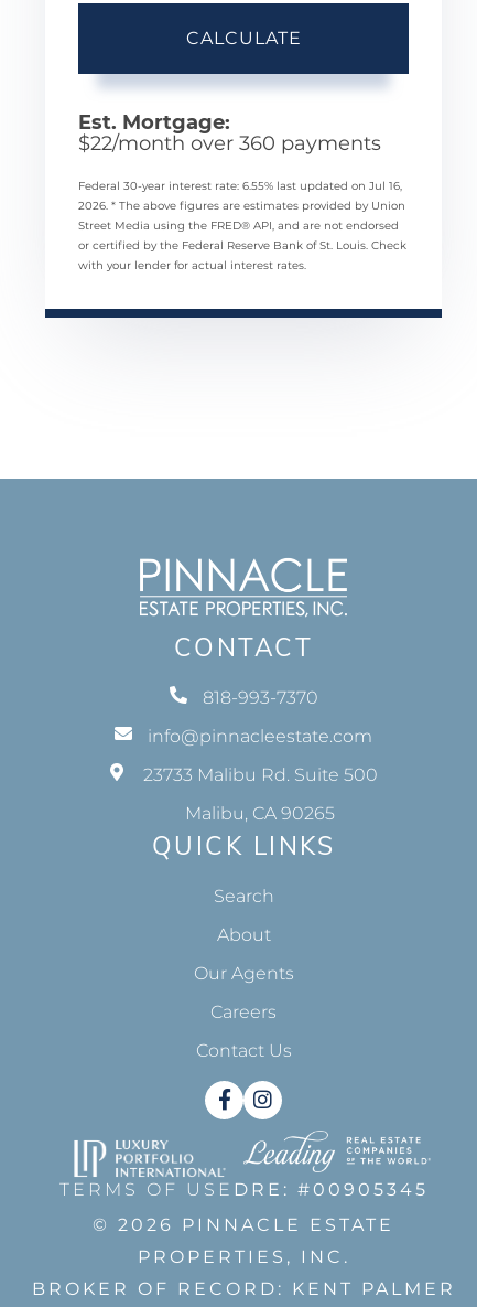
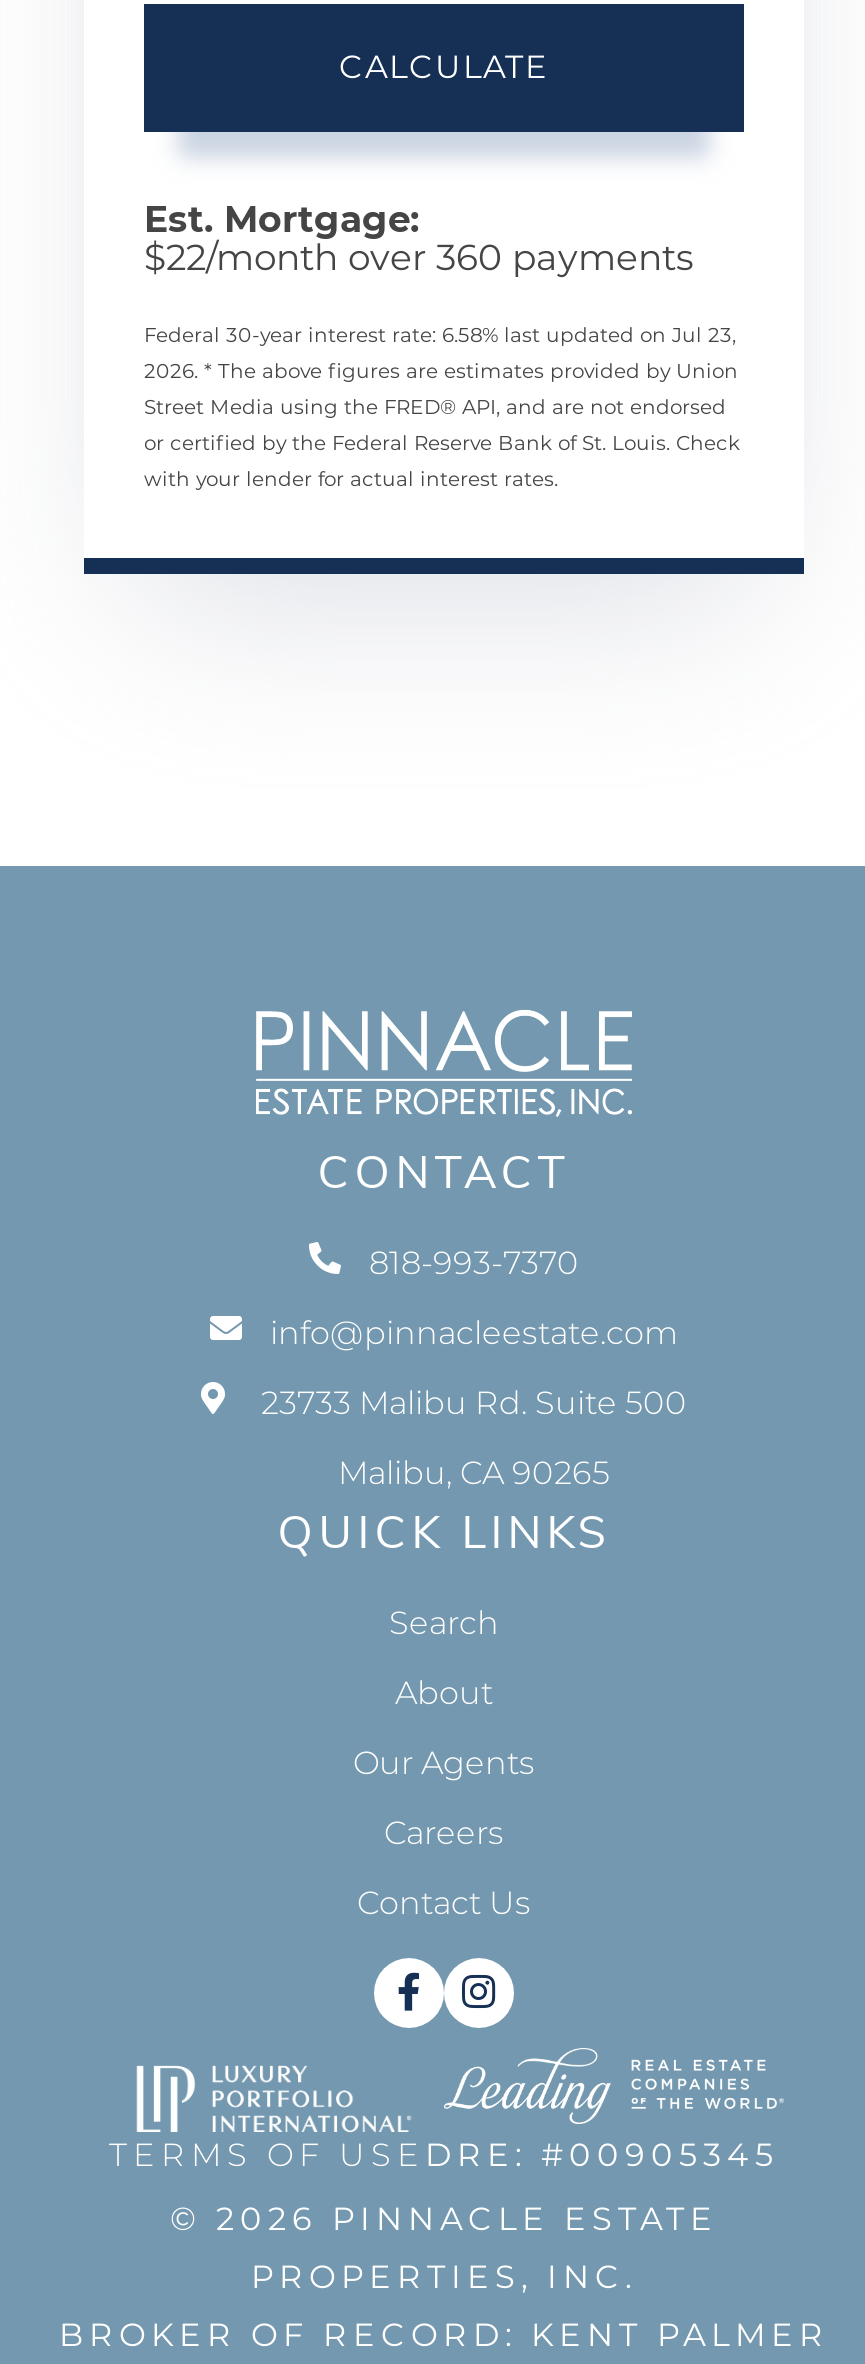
[78,179,402,193] Federal 30-year interest rate: 6.55% last updated on Jul 16, -> [144,322,736,348] Federal 30-year interest rate: 6.58% last updated on Jul 23,

